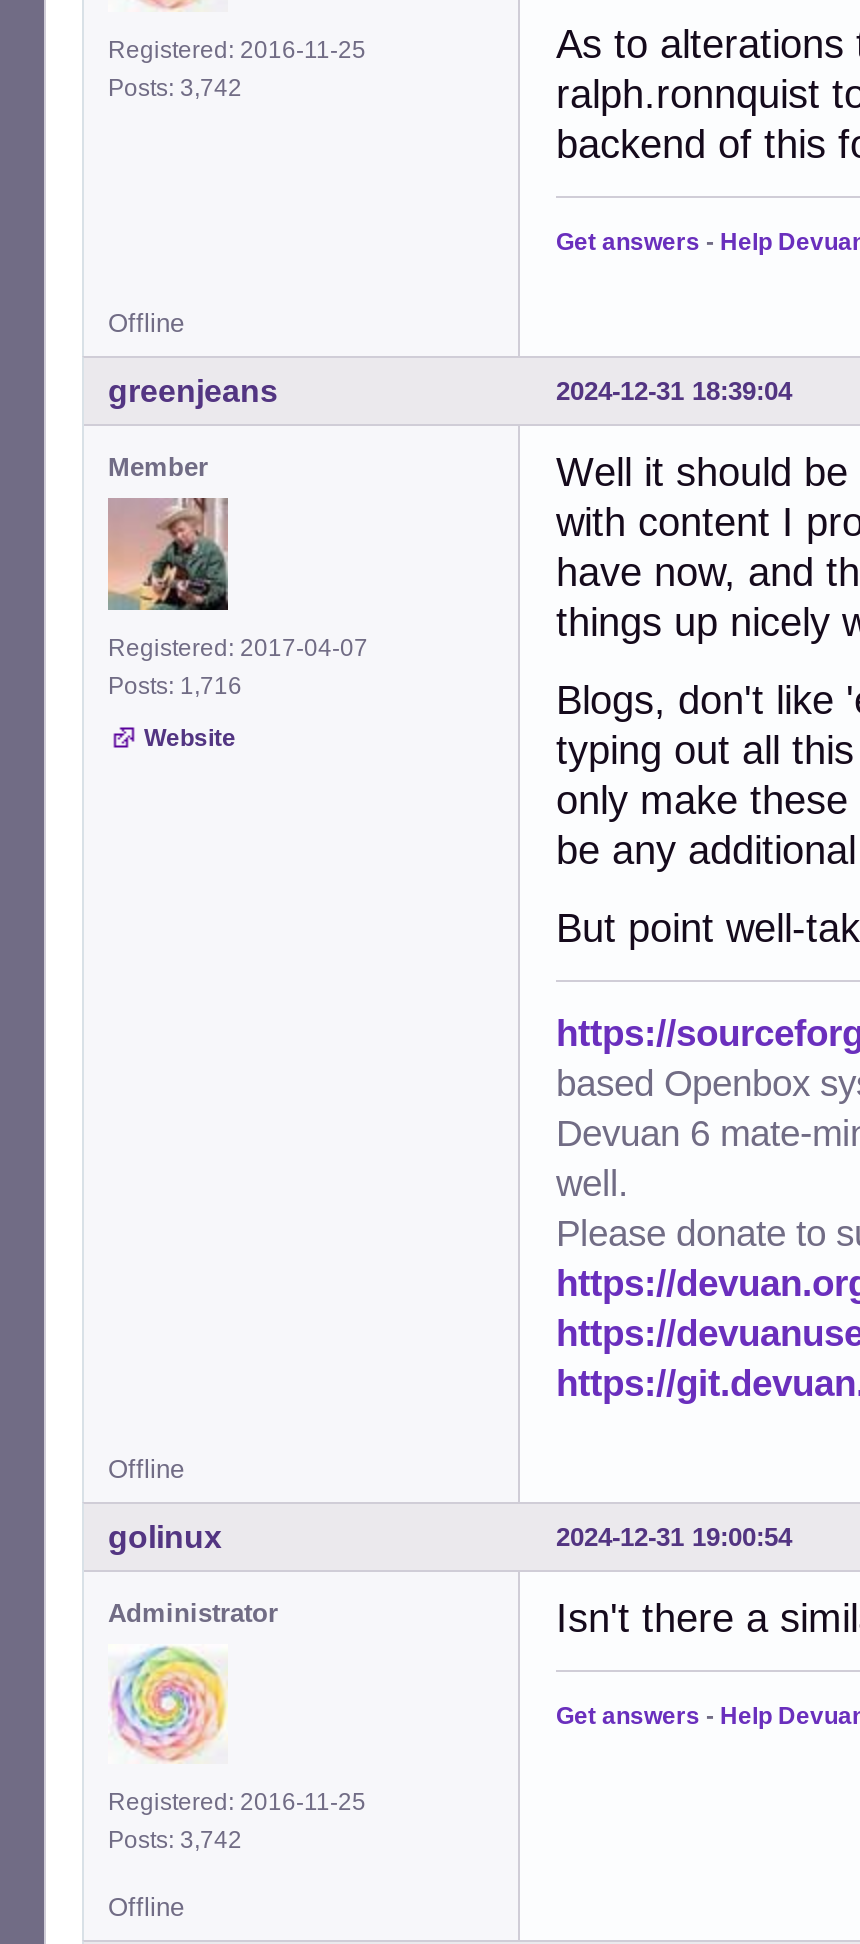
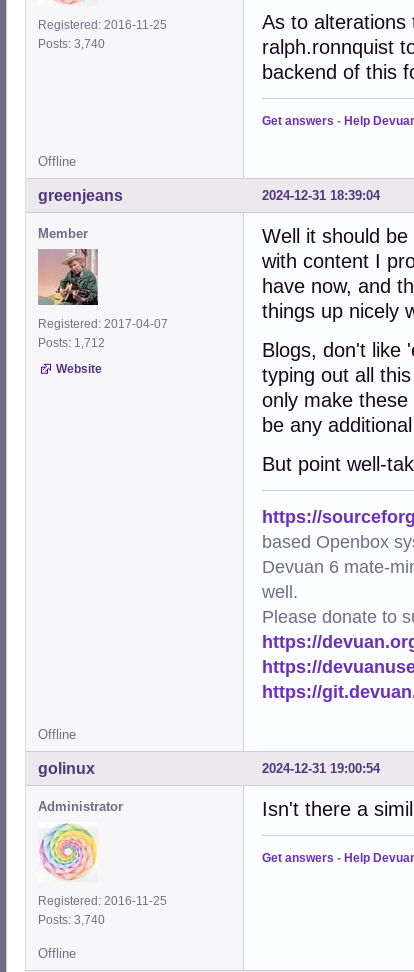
[108,73,254,101] Posts: 3,742 -> [38,37,111,51] Posts: 3,740
[108,671,254,699] Posts: 1,716 -> [38,336,111,350] Posts: 1,712
[108,1825,254,1853] Posts: 3,742 -> [38,913,111,927] Posts: 3,740

